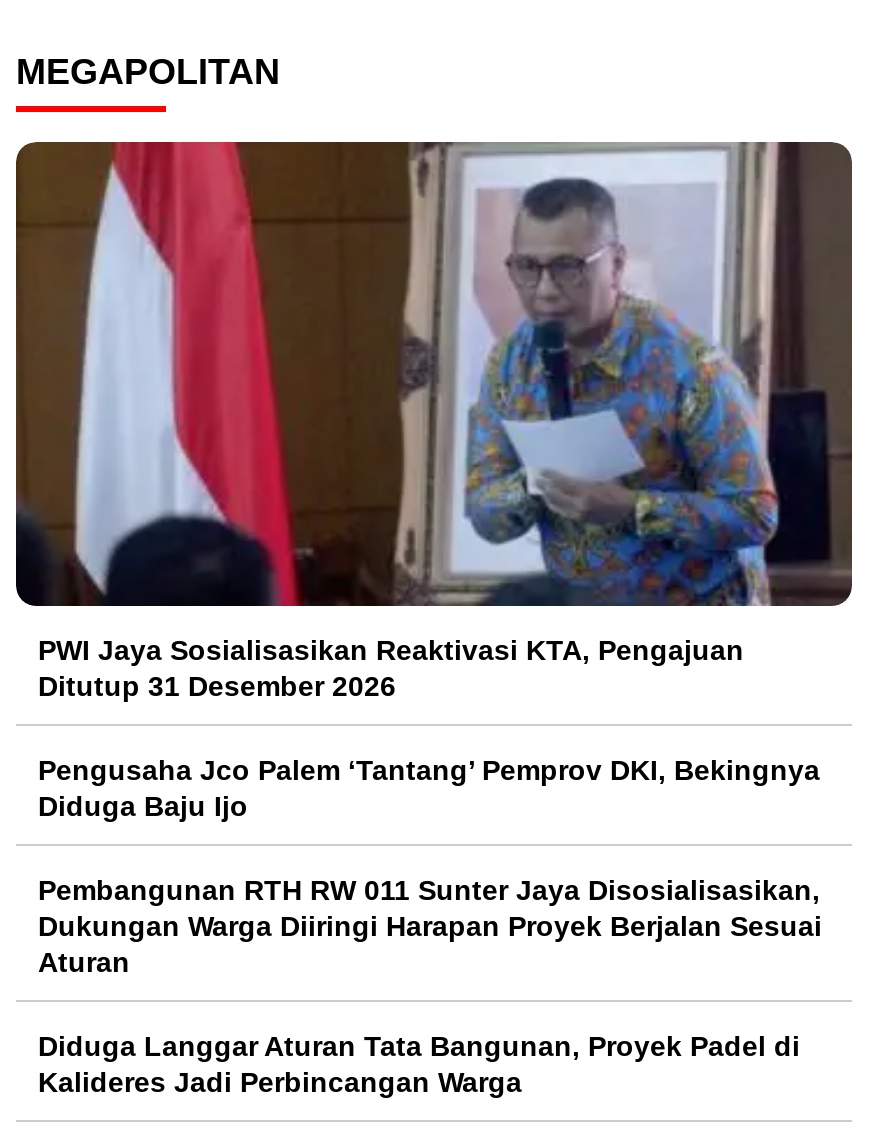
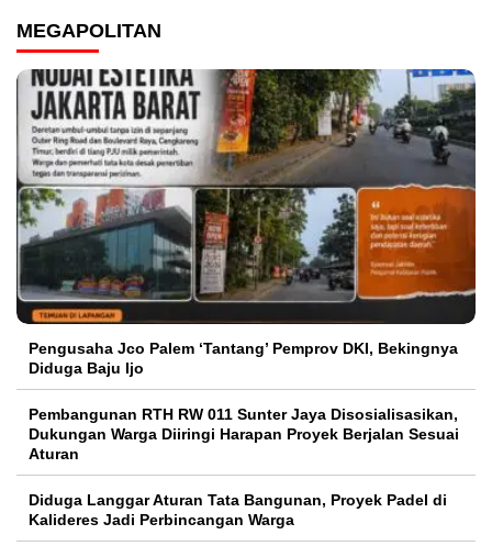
[16,140,854,608] [image] -> [16,68,476,325] [image]
[38,634,744,702] PWI Jaya Sosialisasikan Reaktivasi KTA, Pengajuan | Ditutup 31 Desember 2026 -> none

